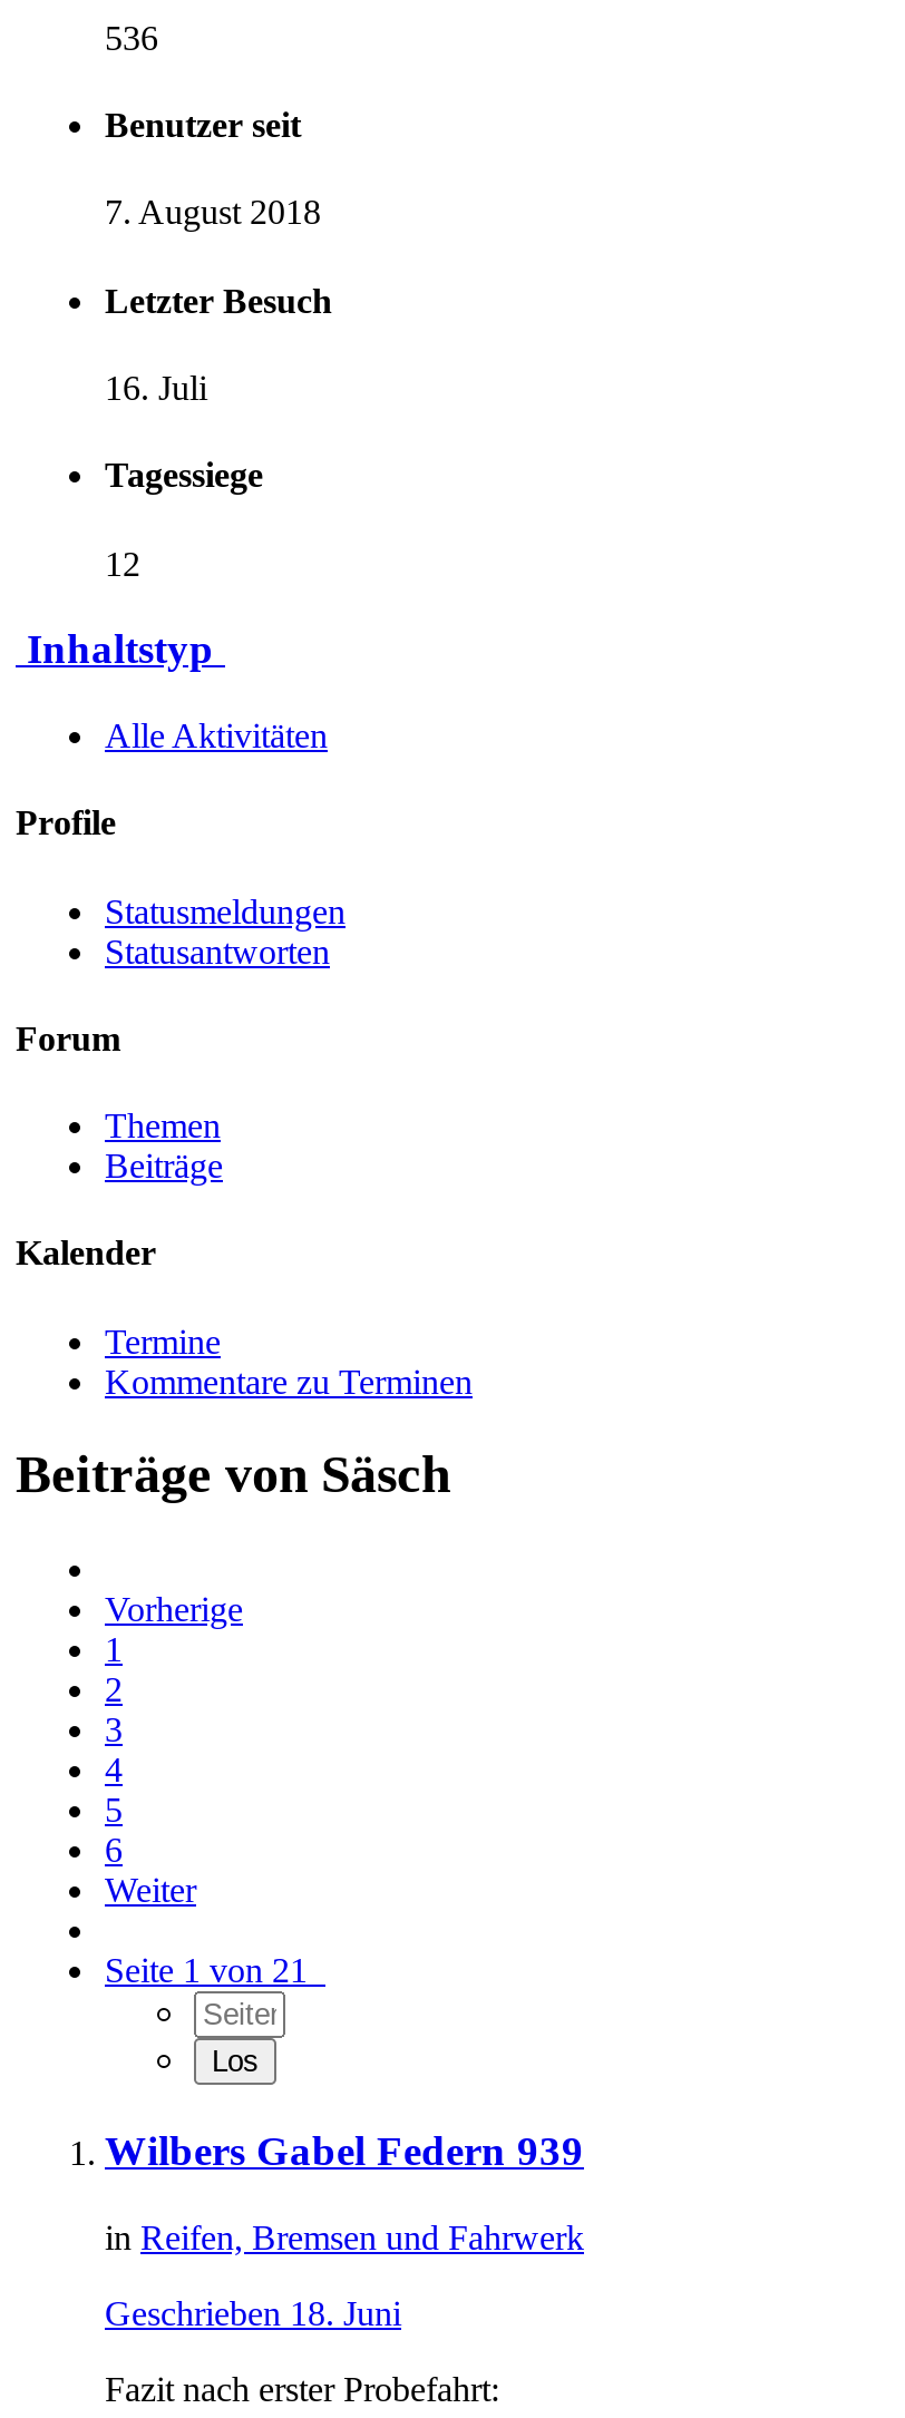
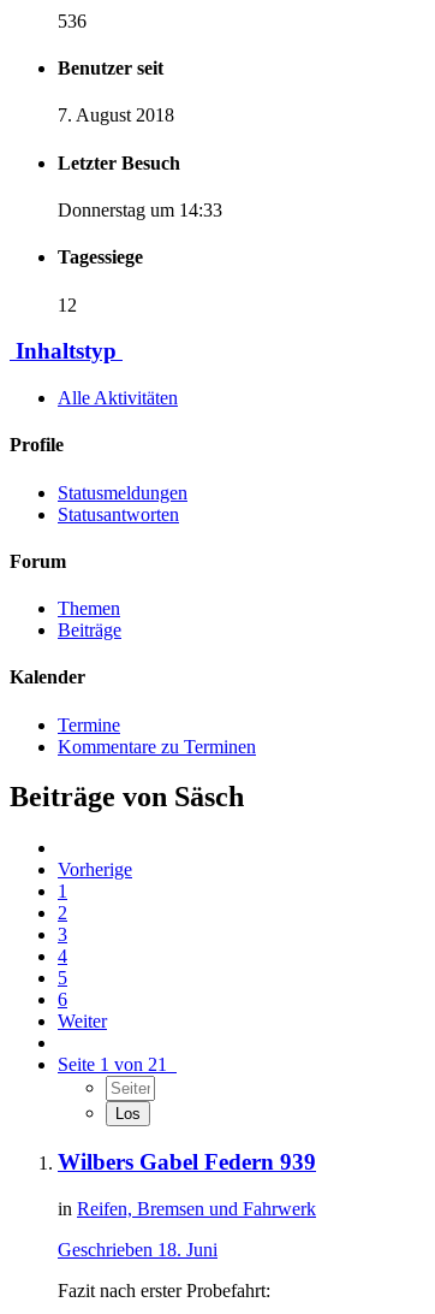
[105,369,207,407] 16. Juli -> [58,200,222,220] Donnerstag um 14:33

